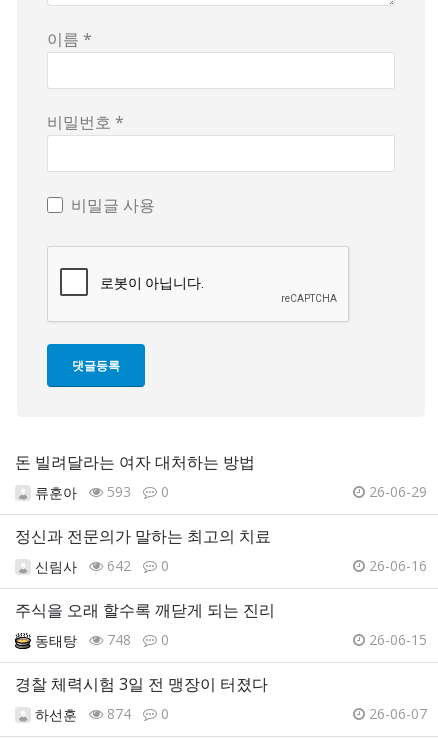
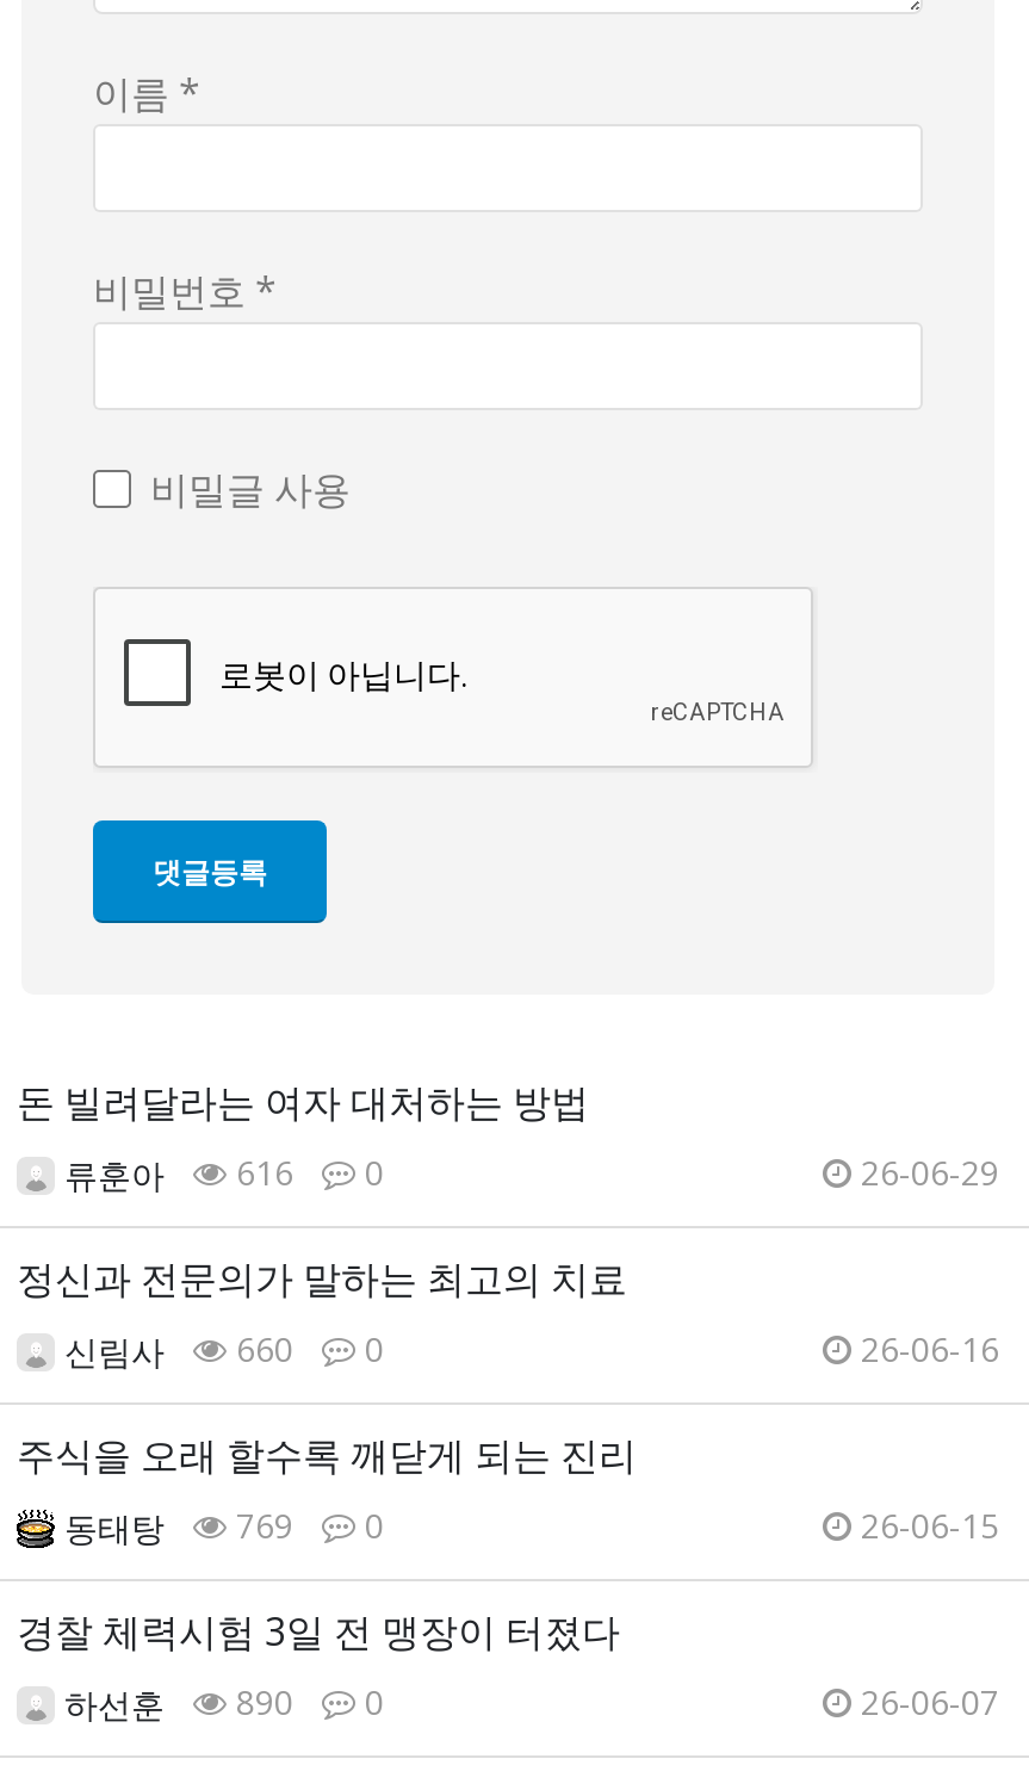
[35,482,169,502] 류훈아 593 0 -> [64,1149,384,1198] 류훈아 616 0
[35,556,169,576] 신림사 642 0 -> [64,1326,384,1374] 신림사 660 0
[35,630,169,650] 동태탕 748 0 -> [64,1502,384,1551] 동태탕 769 0
[35,704,169,724] 하선훈 874 0 -> [64,1679,384,1727] 하선훈 890 0

